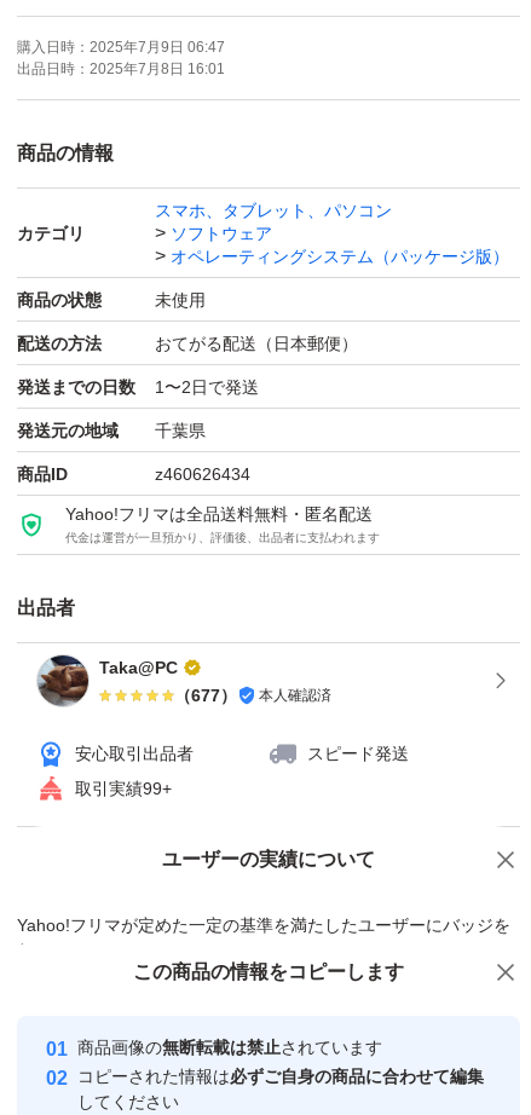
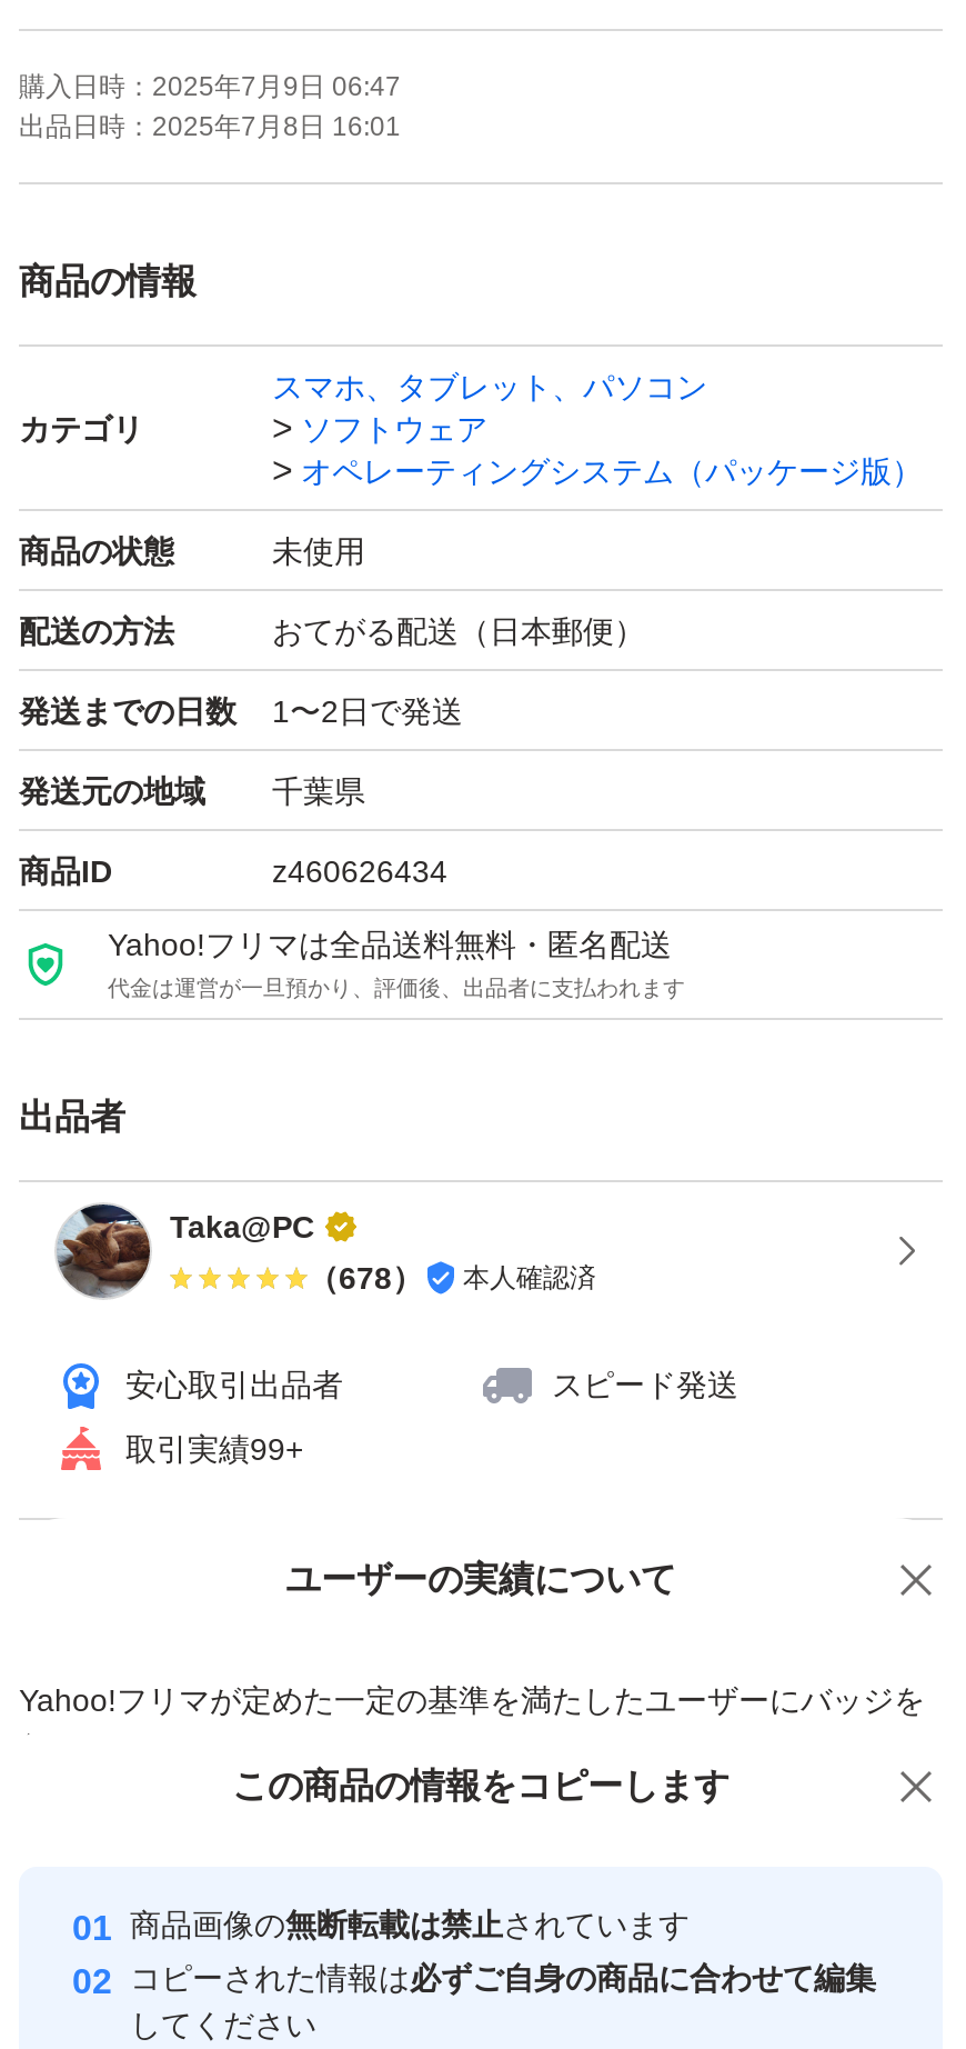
[174,686,331,705] （677） 本人確認済 -> [308,1260,596,1295] （678） 本人確認済

